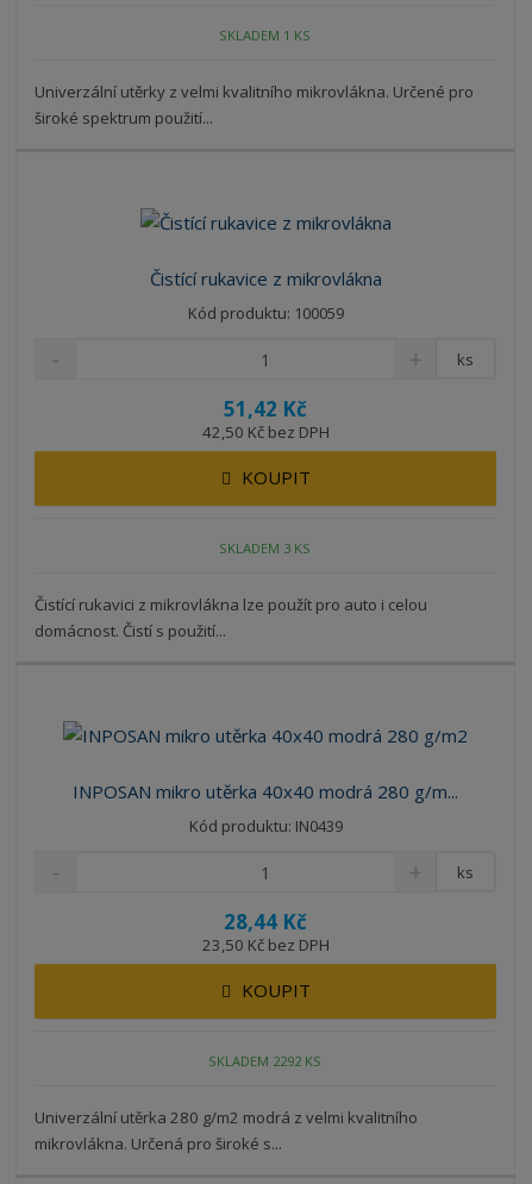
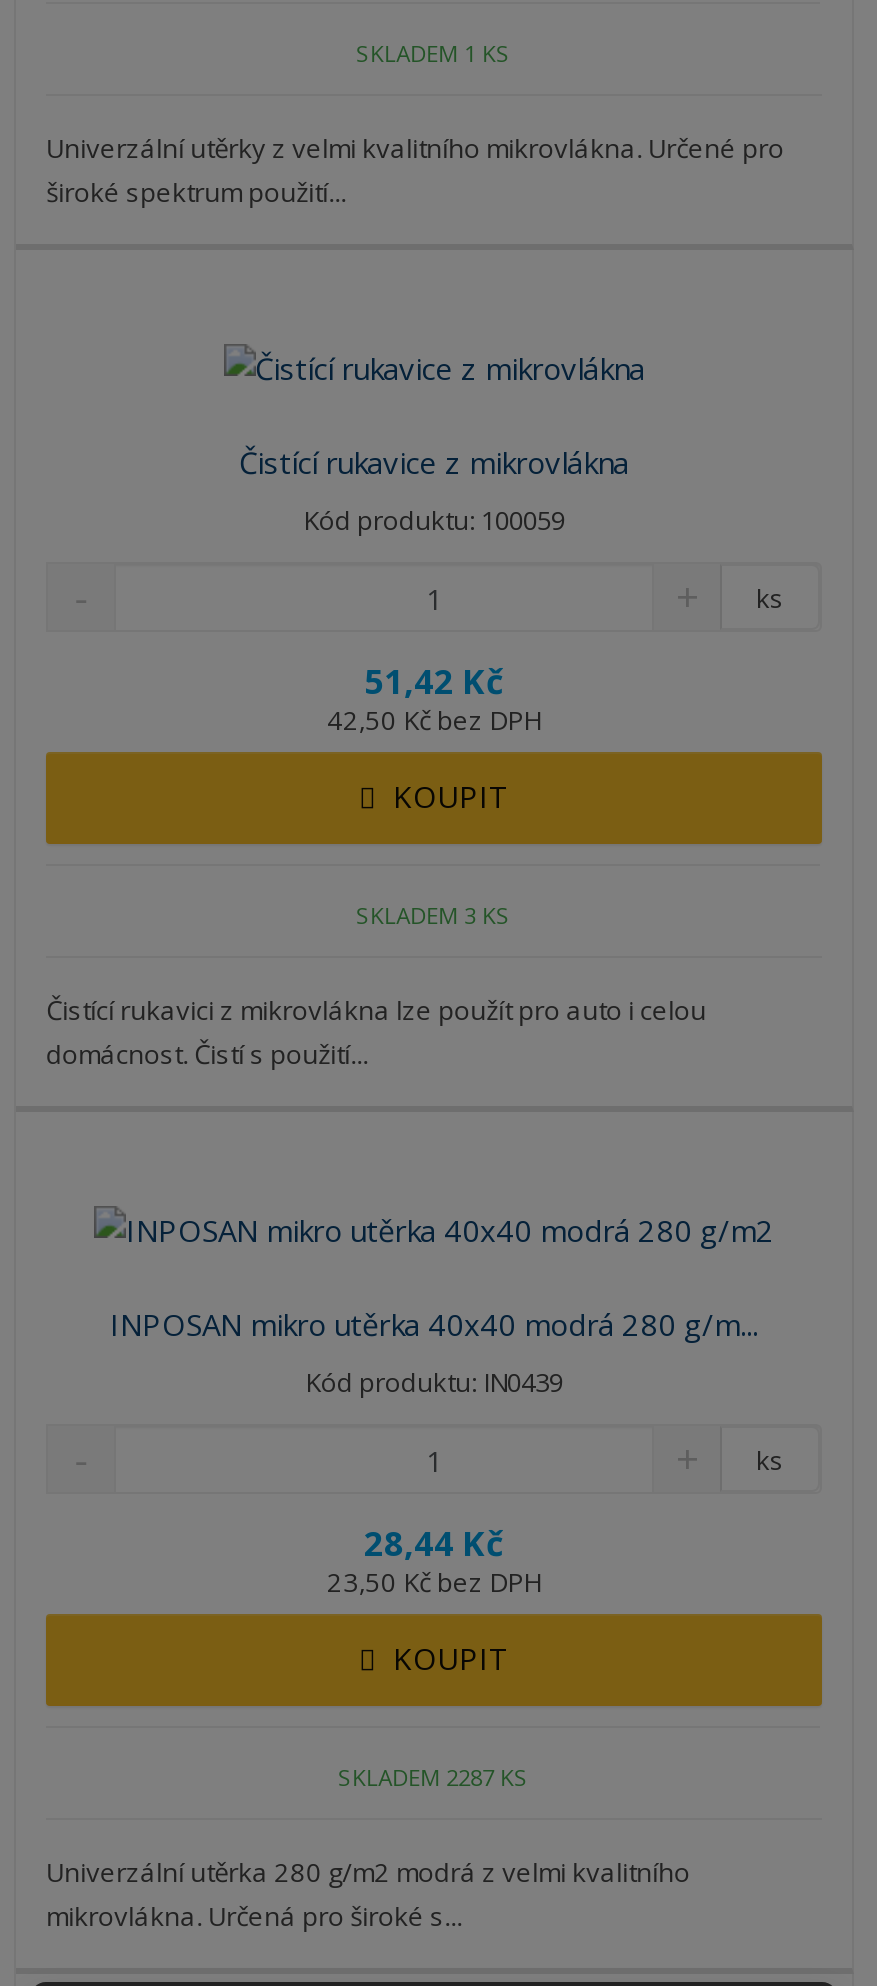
[208,1052,321,1070] SKLADEM 2292 KS -> [338,1762,528,1792] SKLADEM 2287 KS

